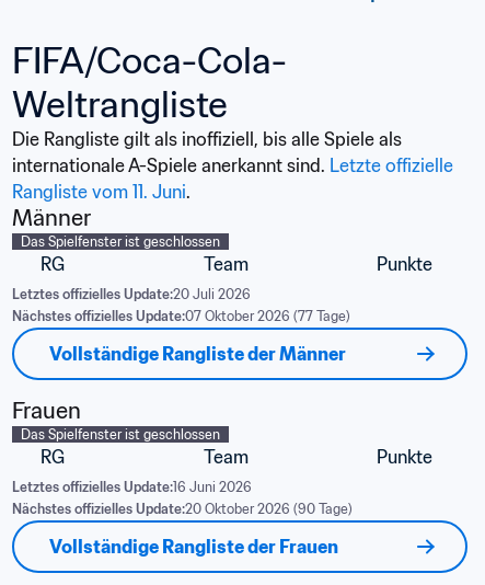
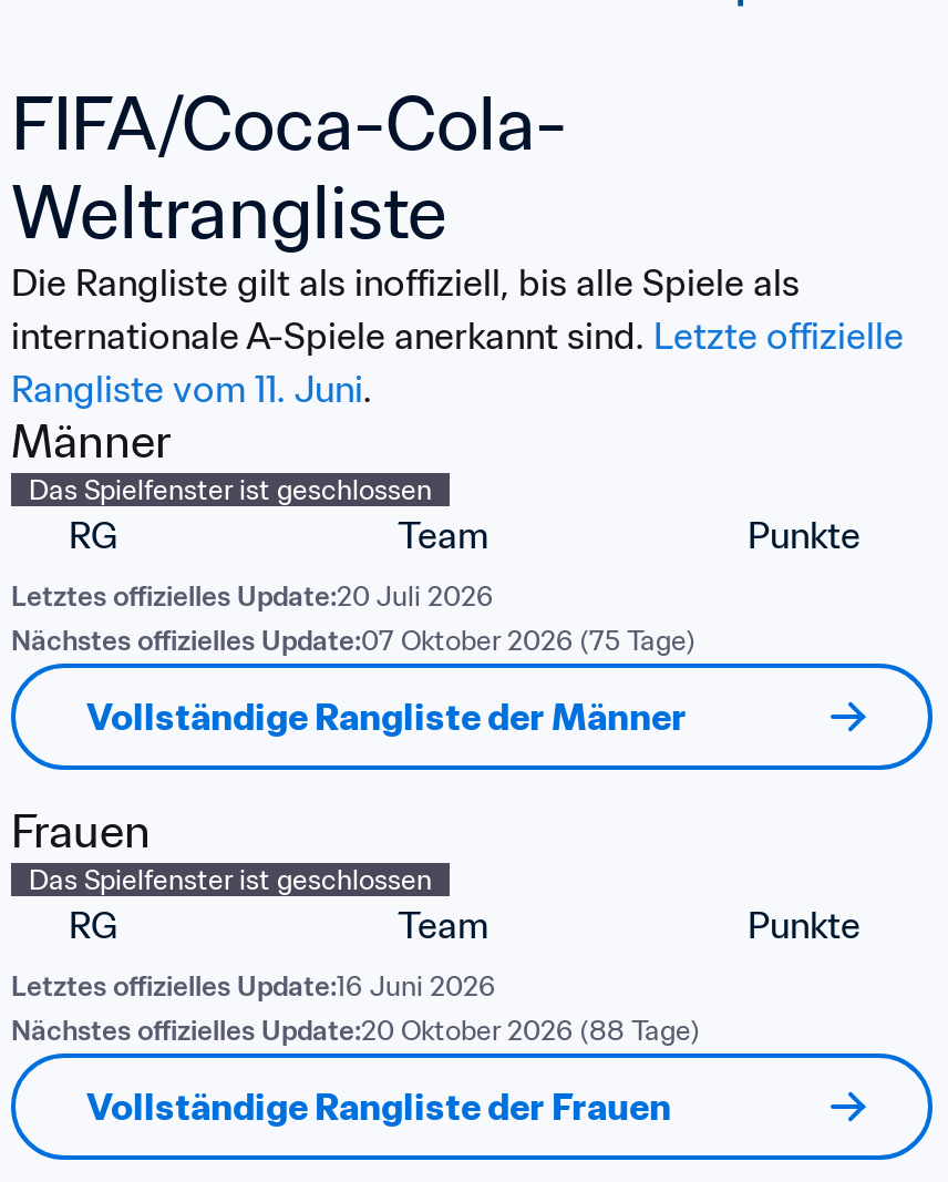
[12,308,350,324] Nächstes offizielles Update:07 Oktober 2026 (77 Tage) -> [11,624,695,657] Nächstes offizielles Update:07 Oktober 2026 (75 Tage)
[12,501,353,517] Nächstes offizielles Update:20 Oktober 2026 (90 Tage) -> [11,1014,700,1047] Nächstes offizielles Update:20 Oktober 2026 (88 Tage)

